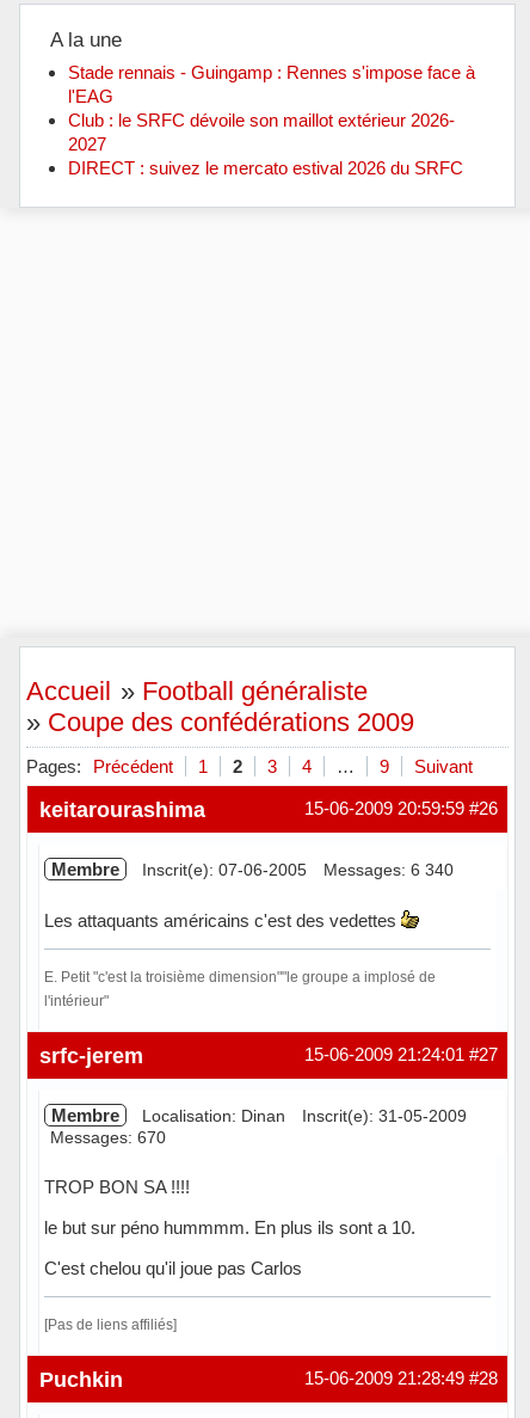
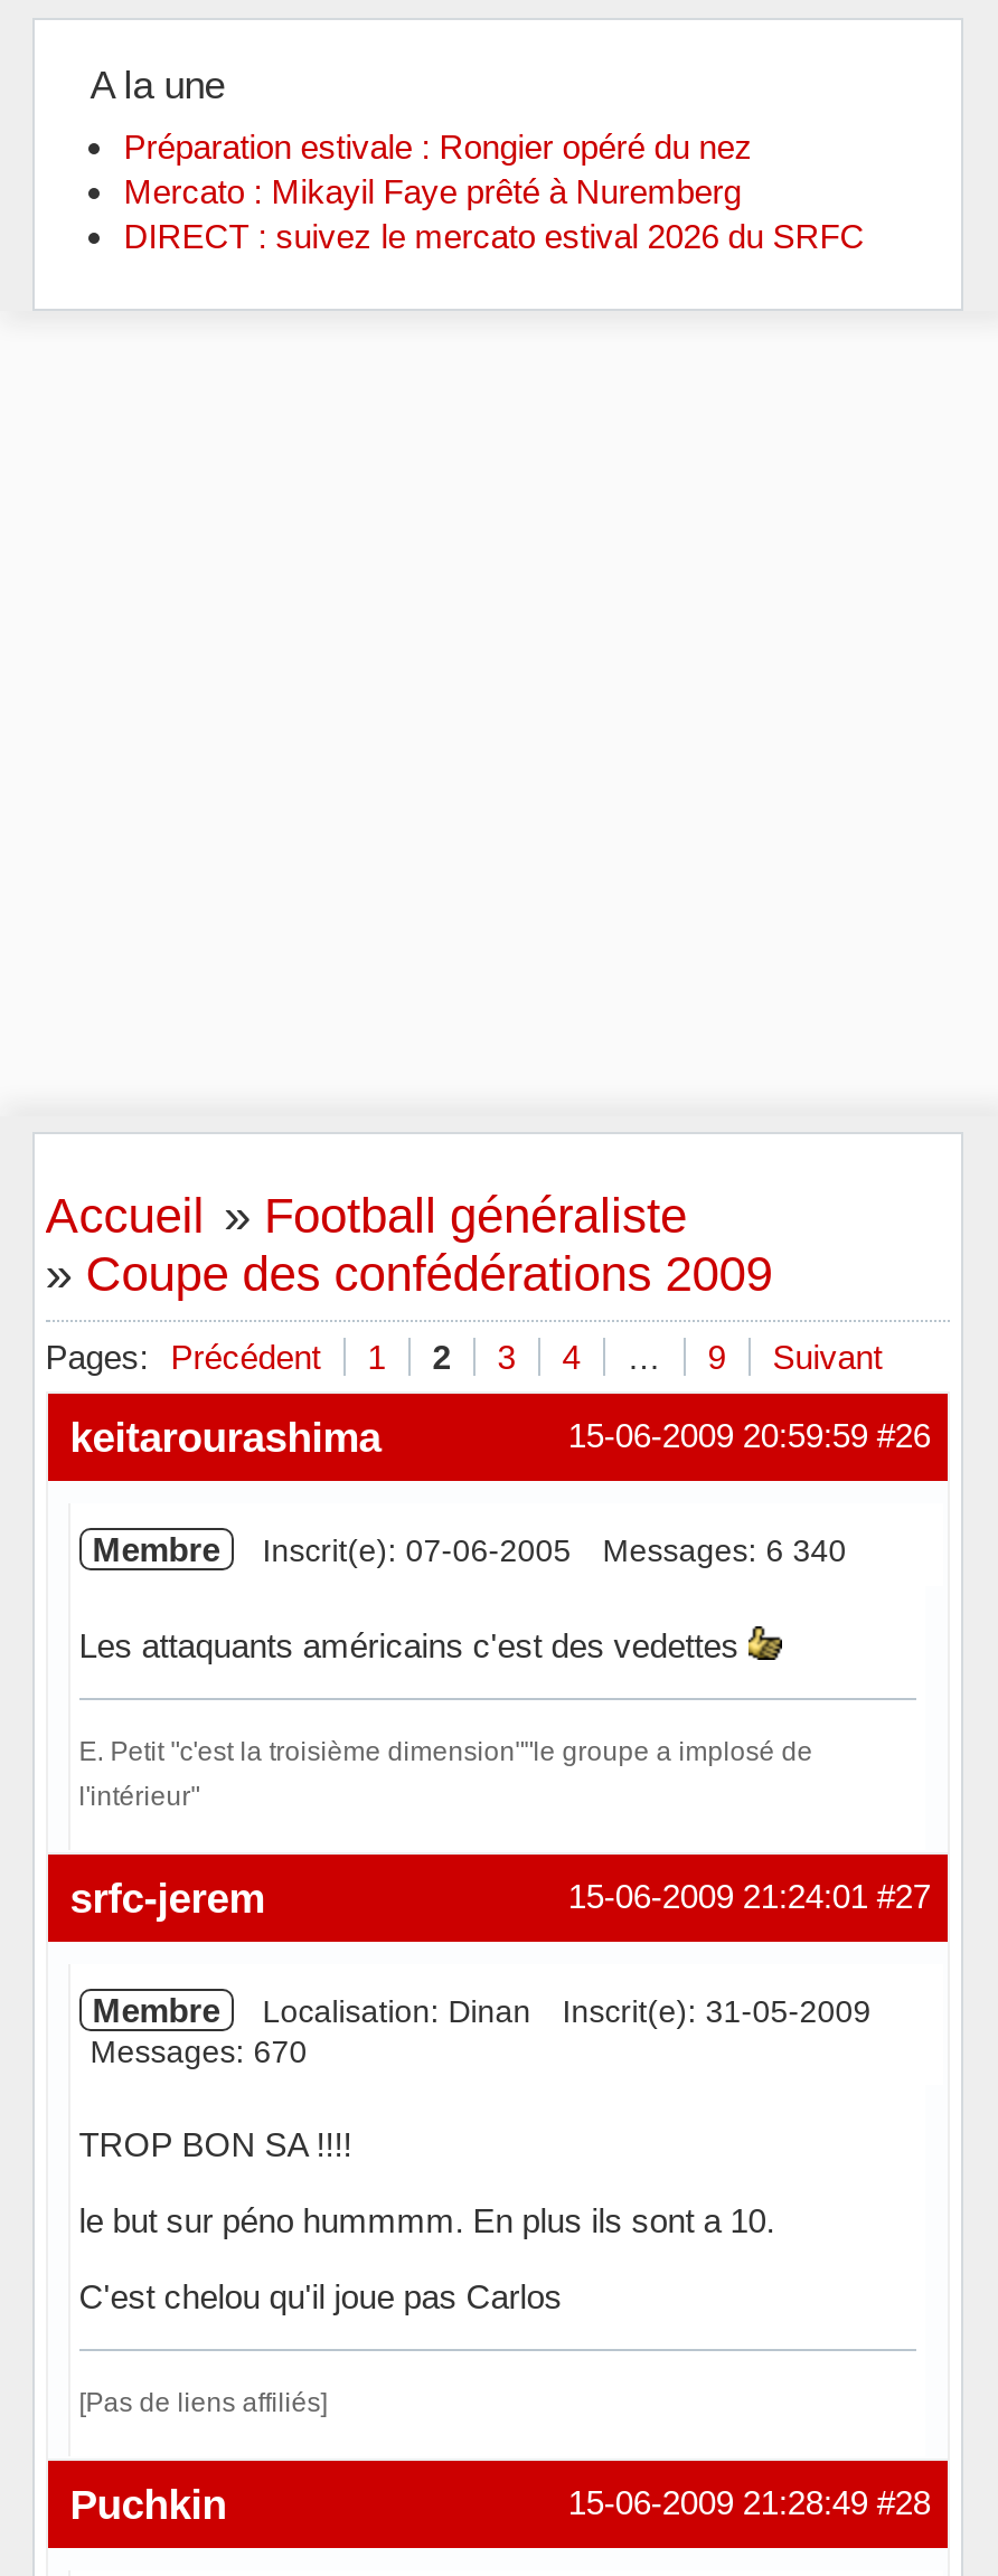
[68,62,475,154] Stade rennais - Guingamp : Rennes s'impose face à | l'EAG | Club : le SRFC dévoile son maillot extérieur 2026- | 2027 -> [124,128,752,210] Préparation estivale : Rongier opéré du nez | Mercato : Mikayil Faye prêté à Nuremberg

